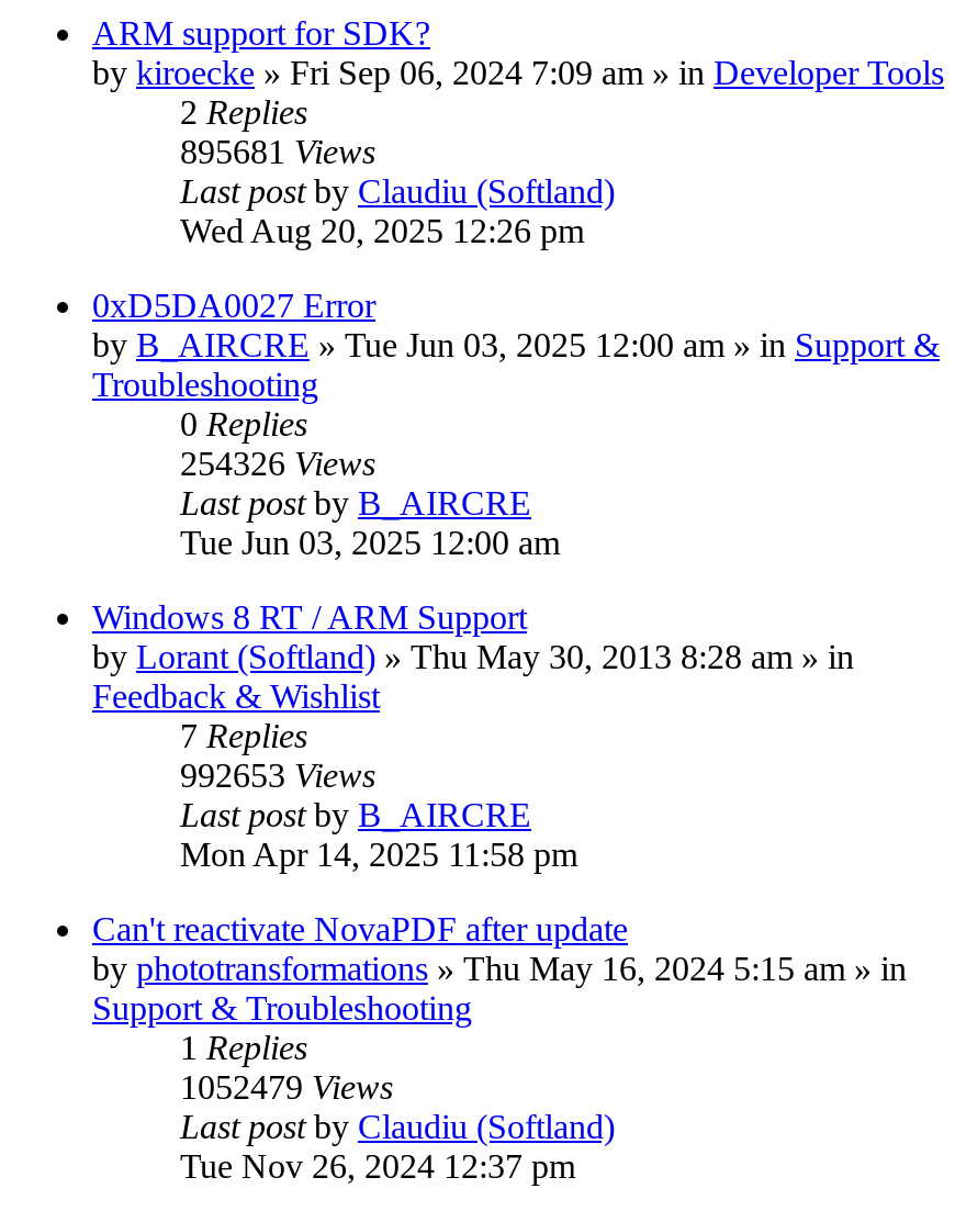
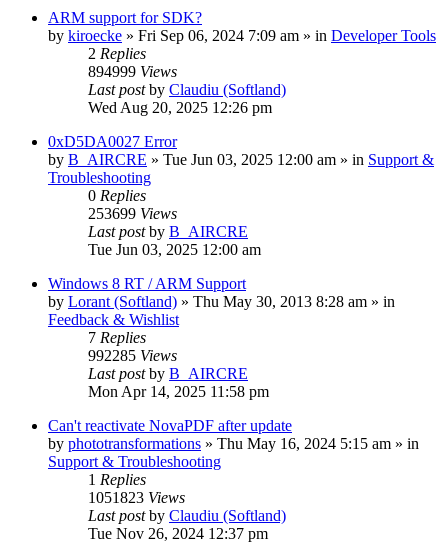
[180,133,375,170] 895681 Views -> [88,63,177,80] 894999 Views
[180,444,375,482] 254326 Views -> [88,205,177,222] 253699 Views
[180,756,375,794] 992653 Views -> [88,347,177,364] 992285 Views
[180,1068,393,1105] 1052479 Views -> [88,489,185,506] 1051823 Views

